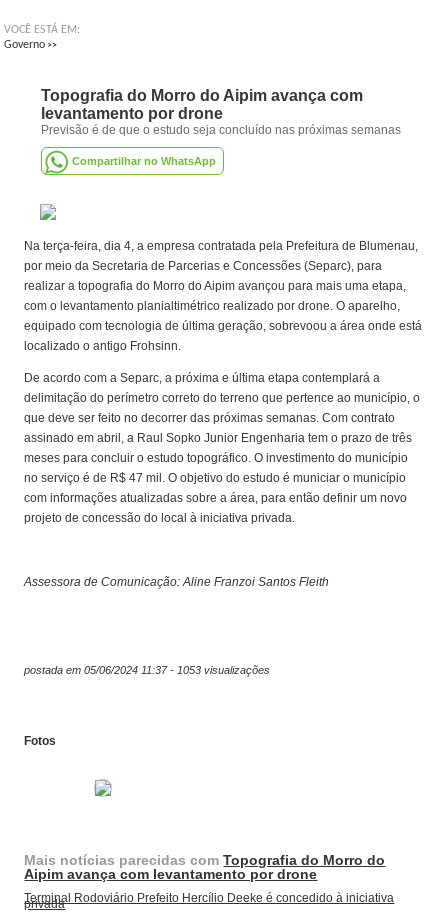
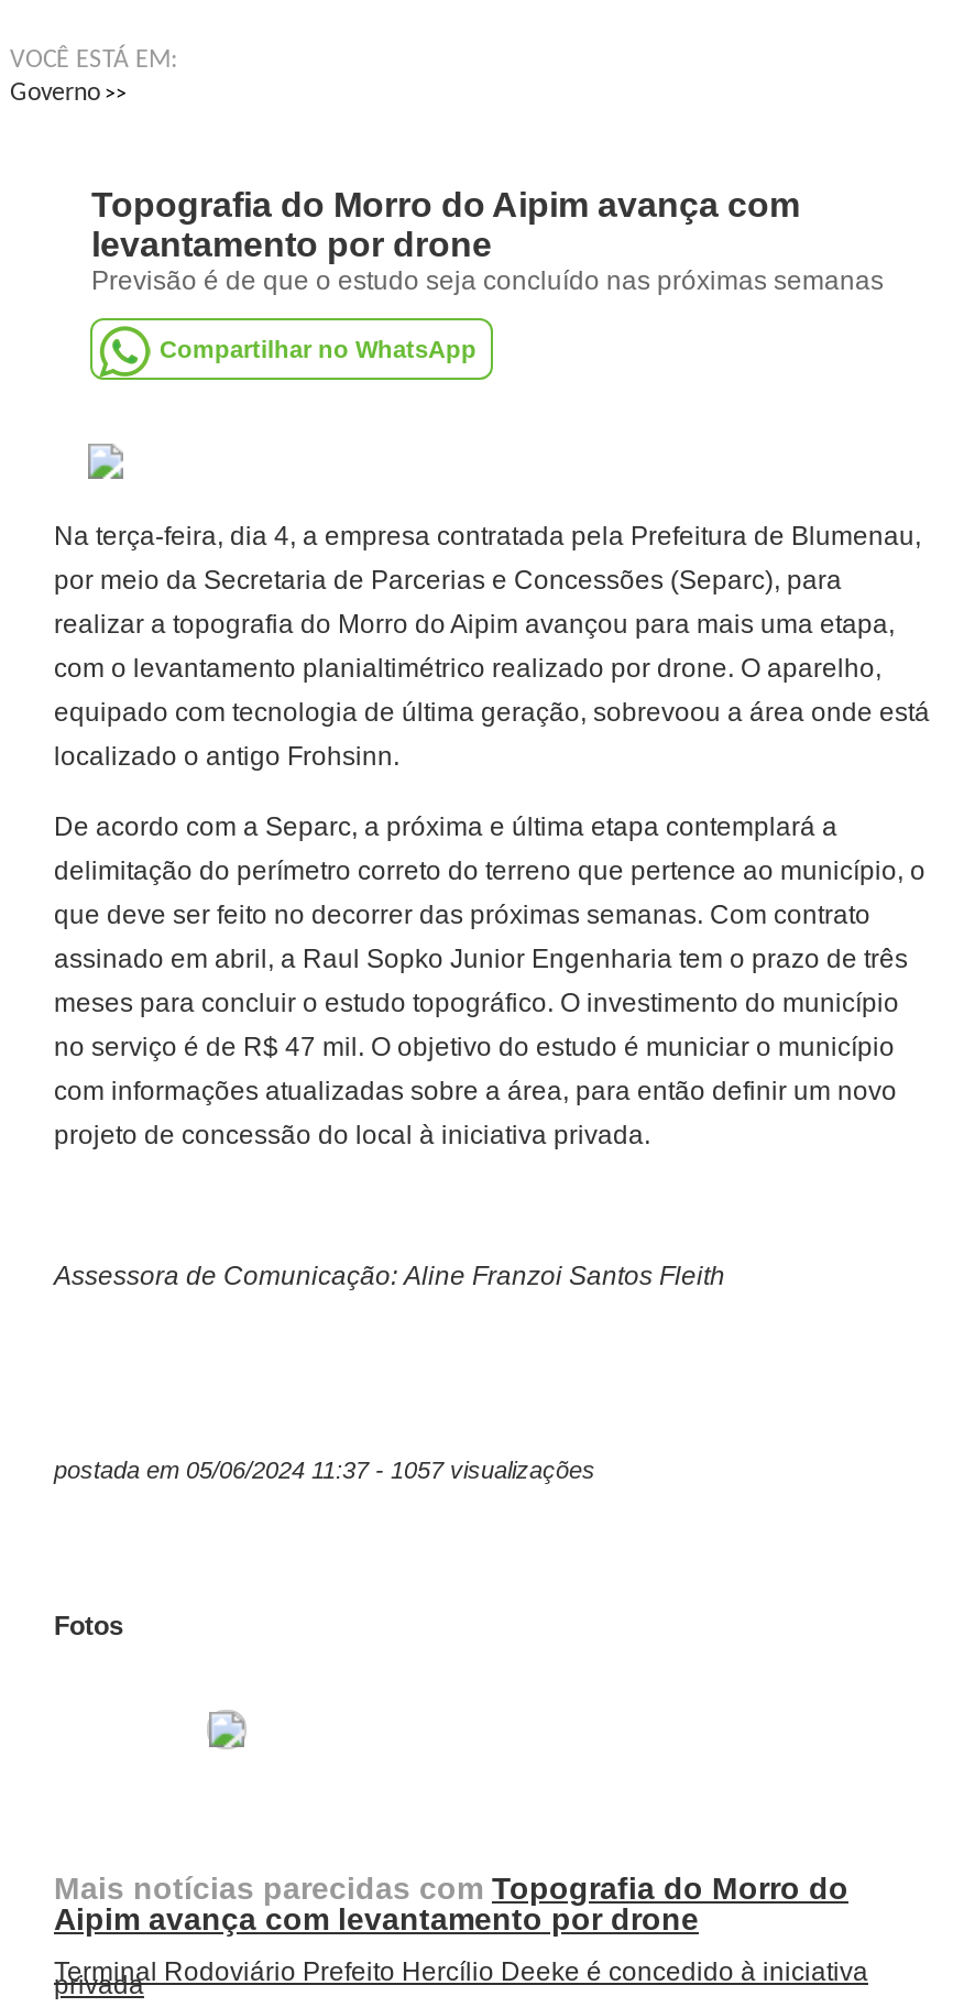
[24,664,270,676] postada em 05/06/2024 11:37 - 1053 visualizações -> [54,1457,595,1483] postada em 05/06/2024 11:37 - 1057 visualizações

